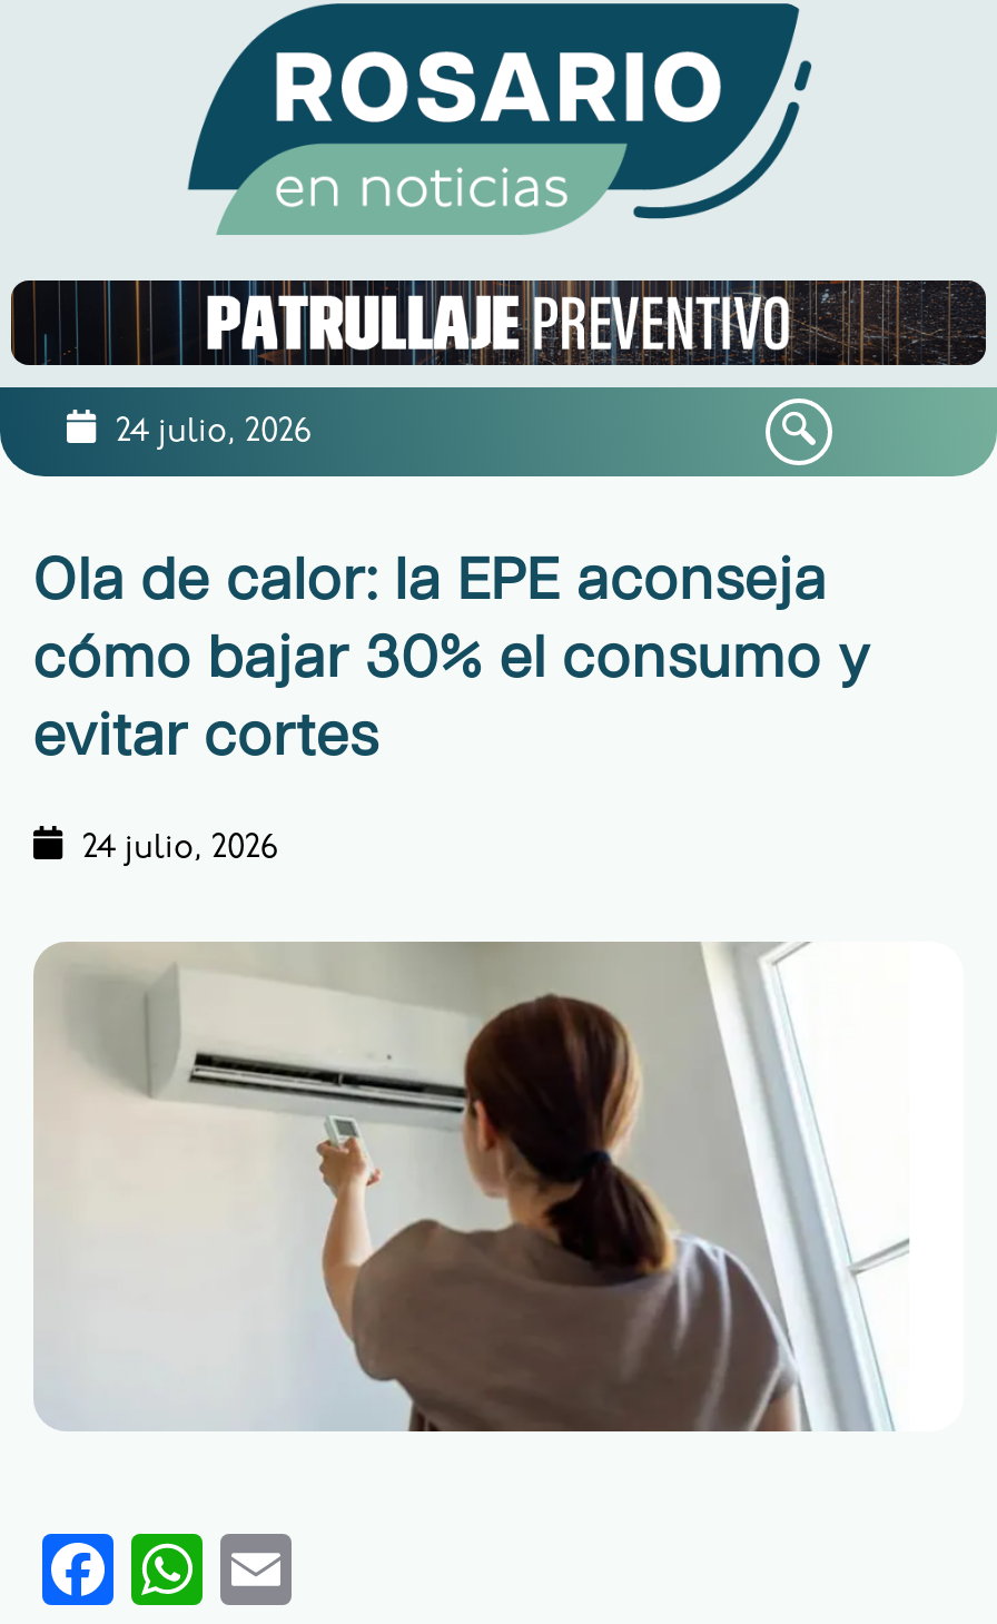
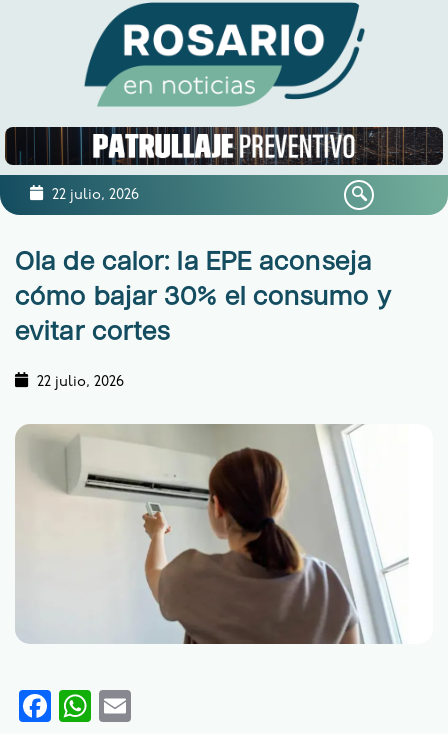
[107,417,312,450] 24 julio, 2026 -> [48,188,139,203] 22 julio, 2026
[73,833,278,866] 24 julio, 2026 -> [33,375,124,390] 22 julio, 2026

